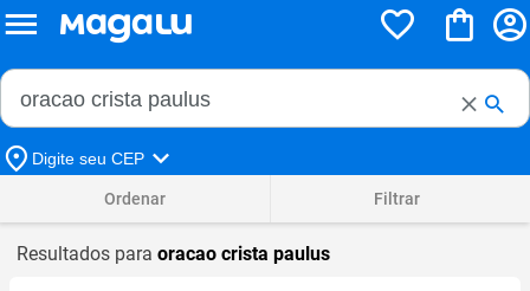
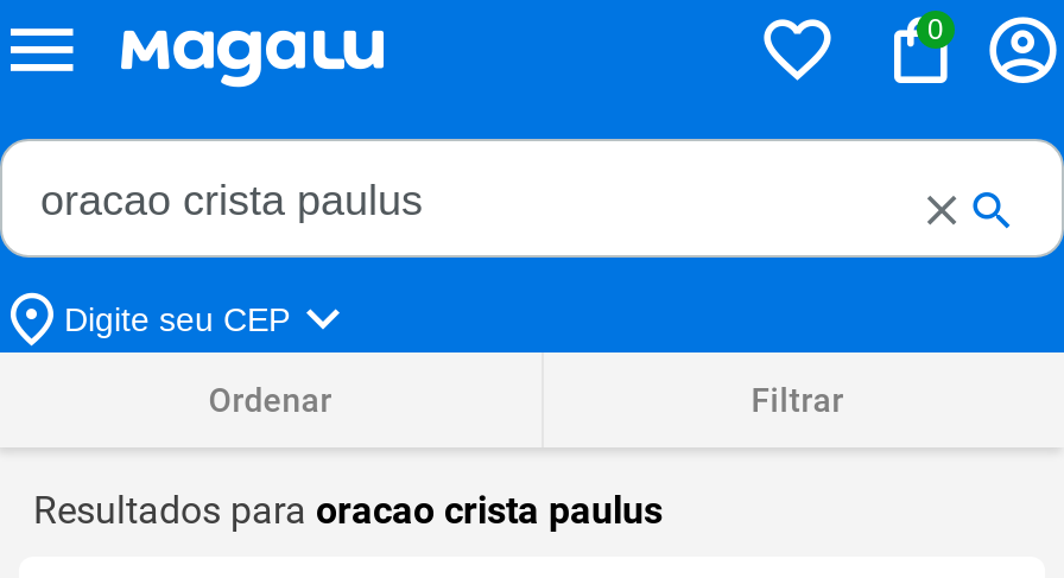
none -> [927,13,944,46] 0

